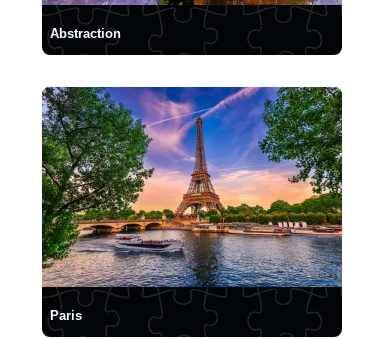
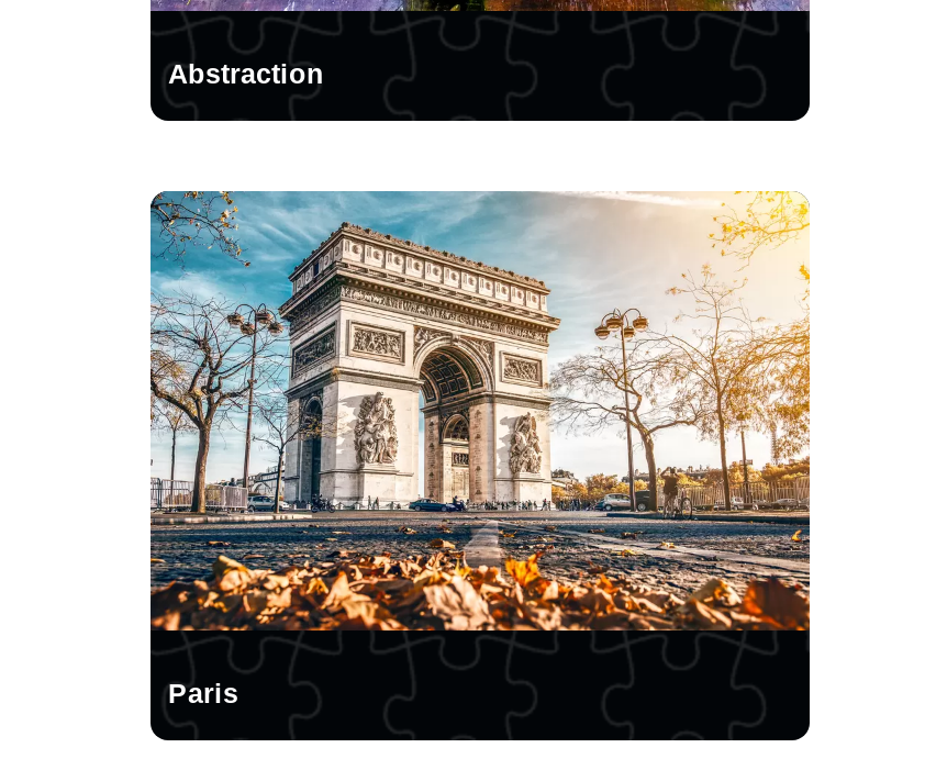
[41,86,343,288] [image] -> [148,189,812,633] [image]

